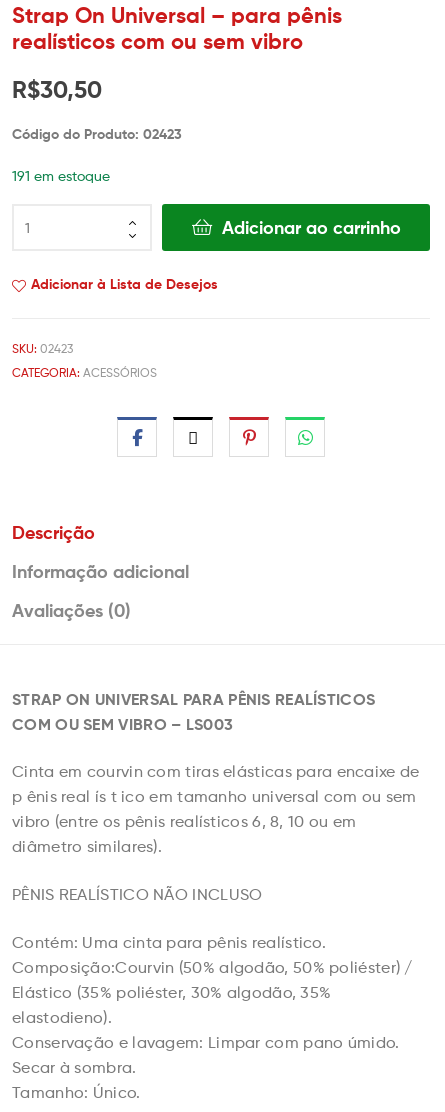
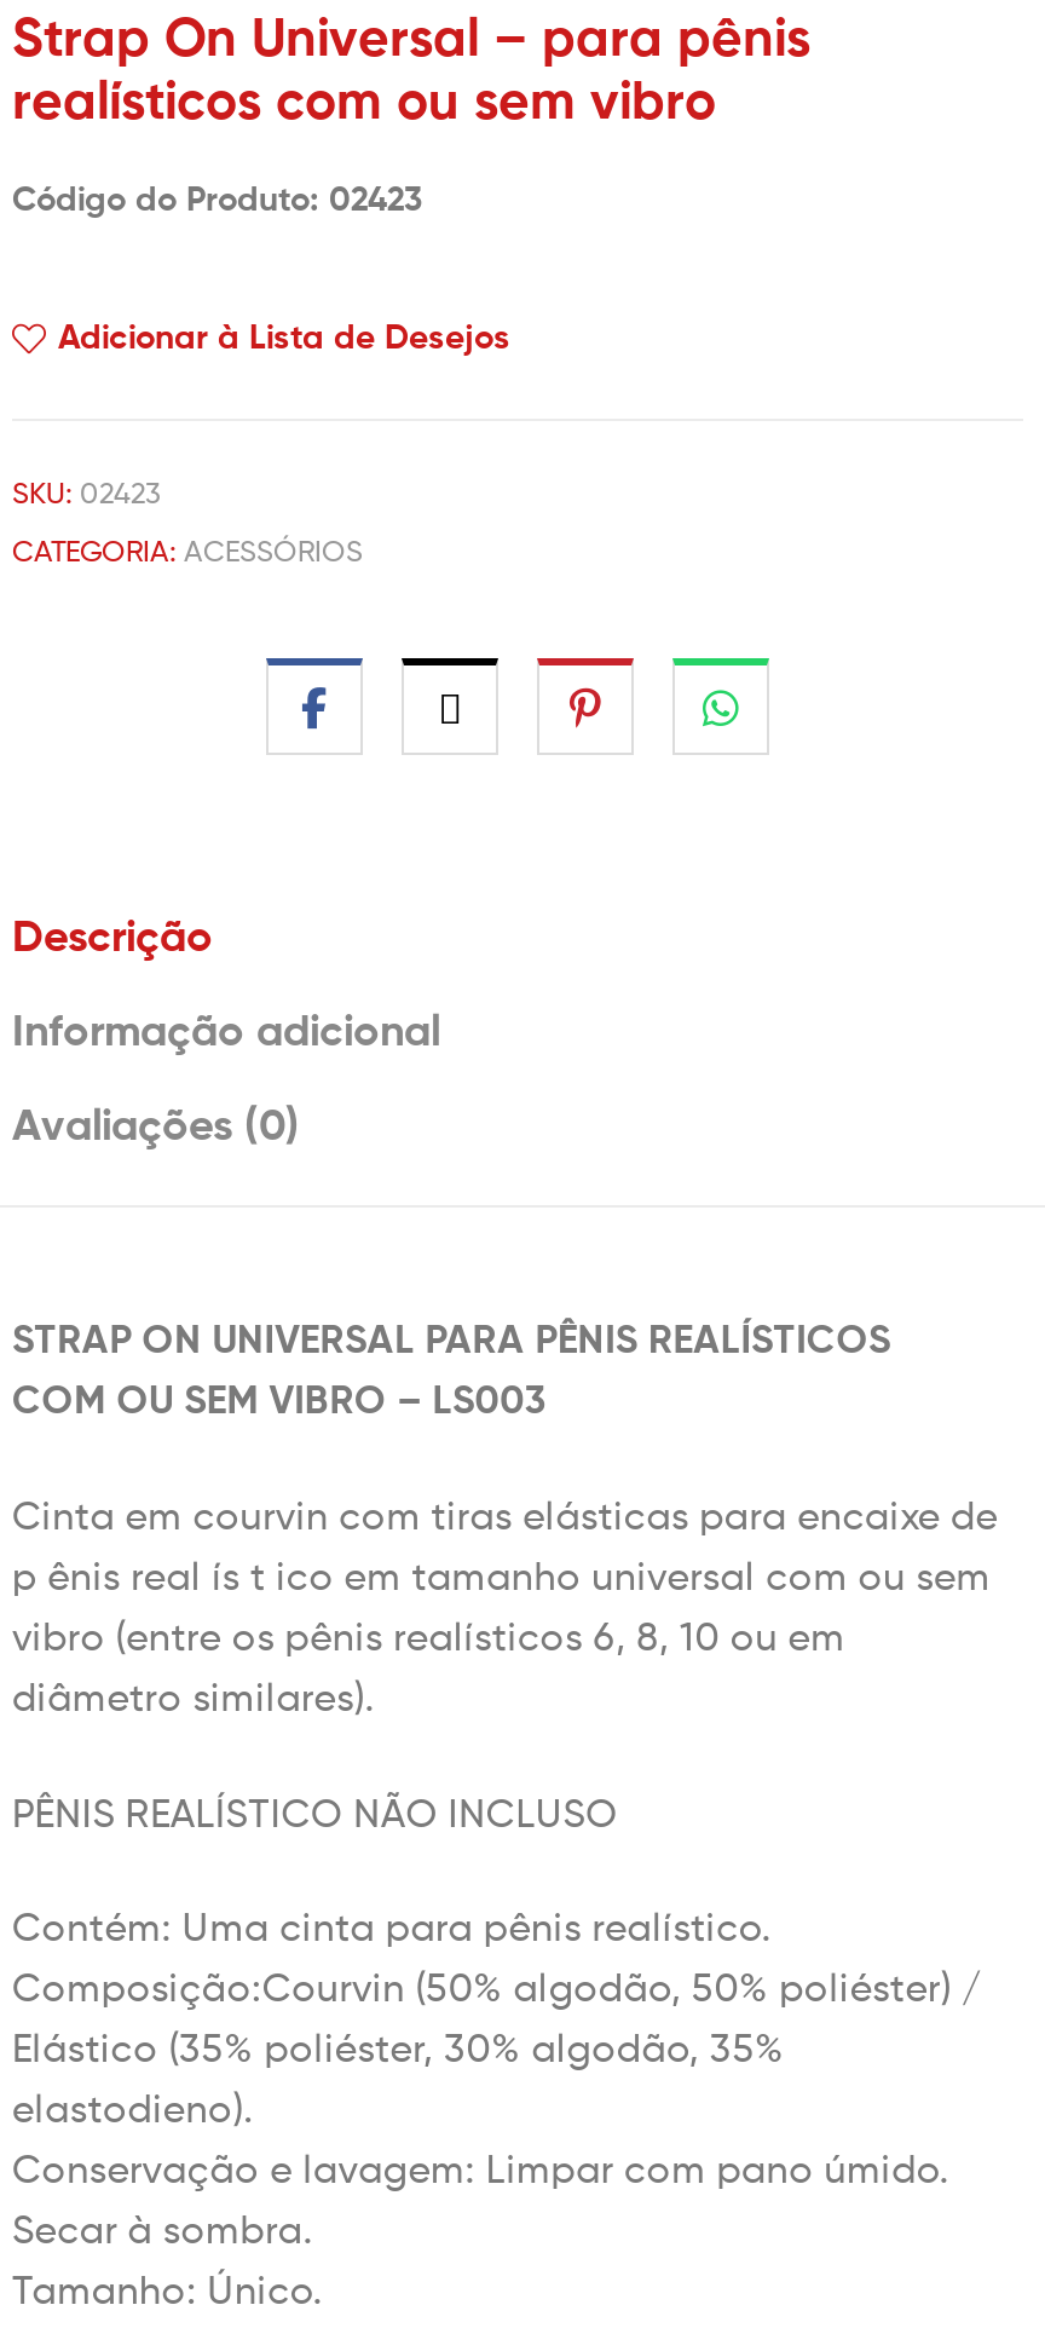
[12,75,102,104] R$30,50 -> none
[12,167,400,239] 191 em estoque | Adicionar ao carrinho -> none

